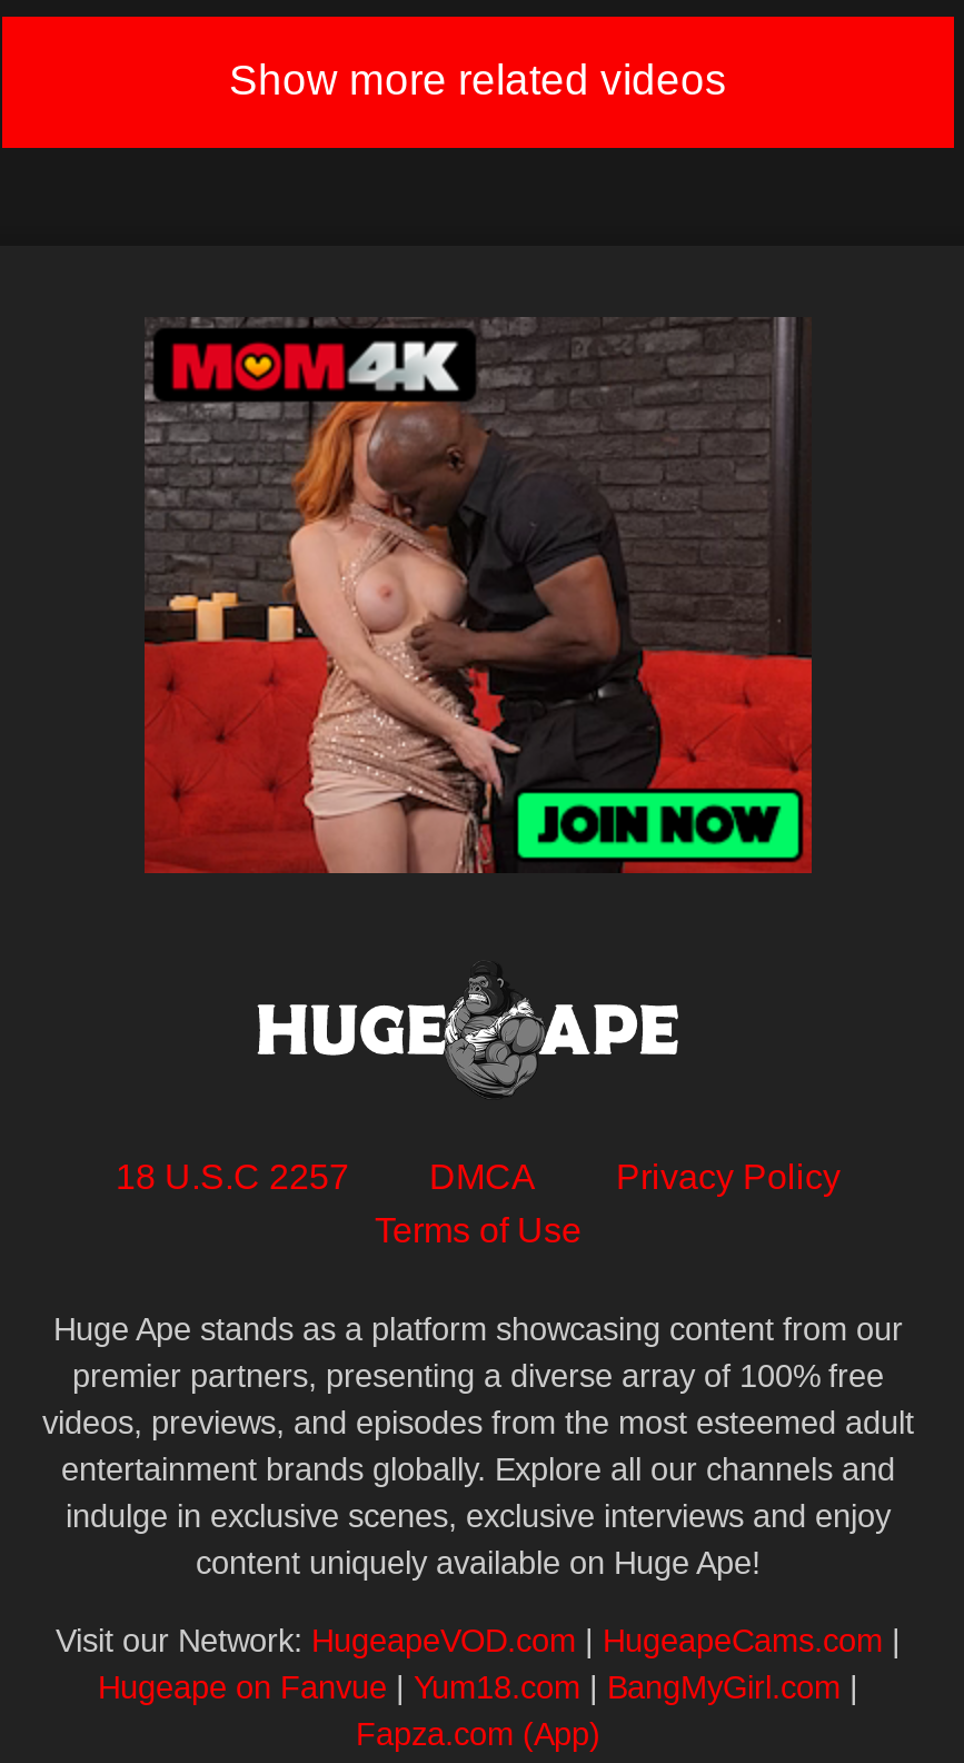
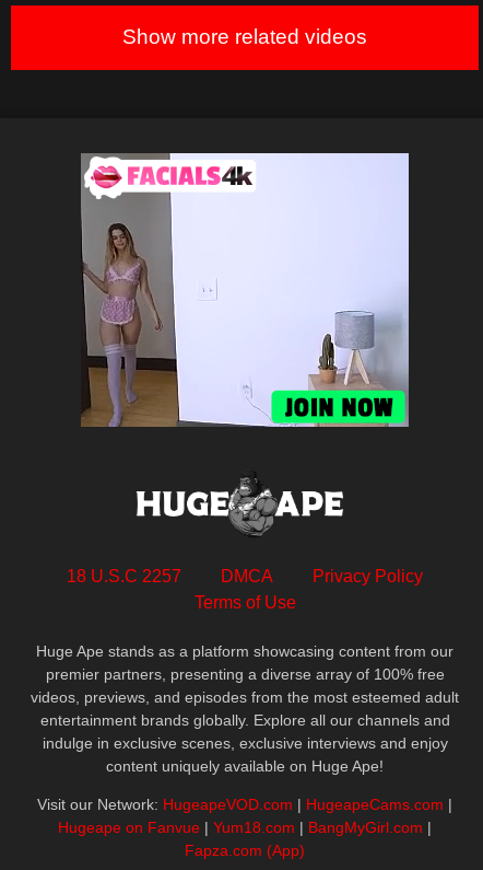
[142,317,814,875] [image] -> [81,152,410,428] [image]

